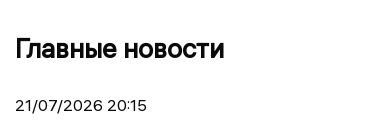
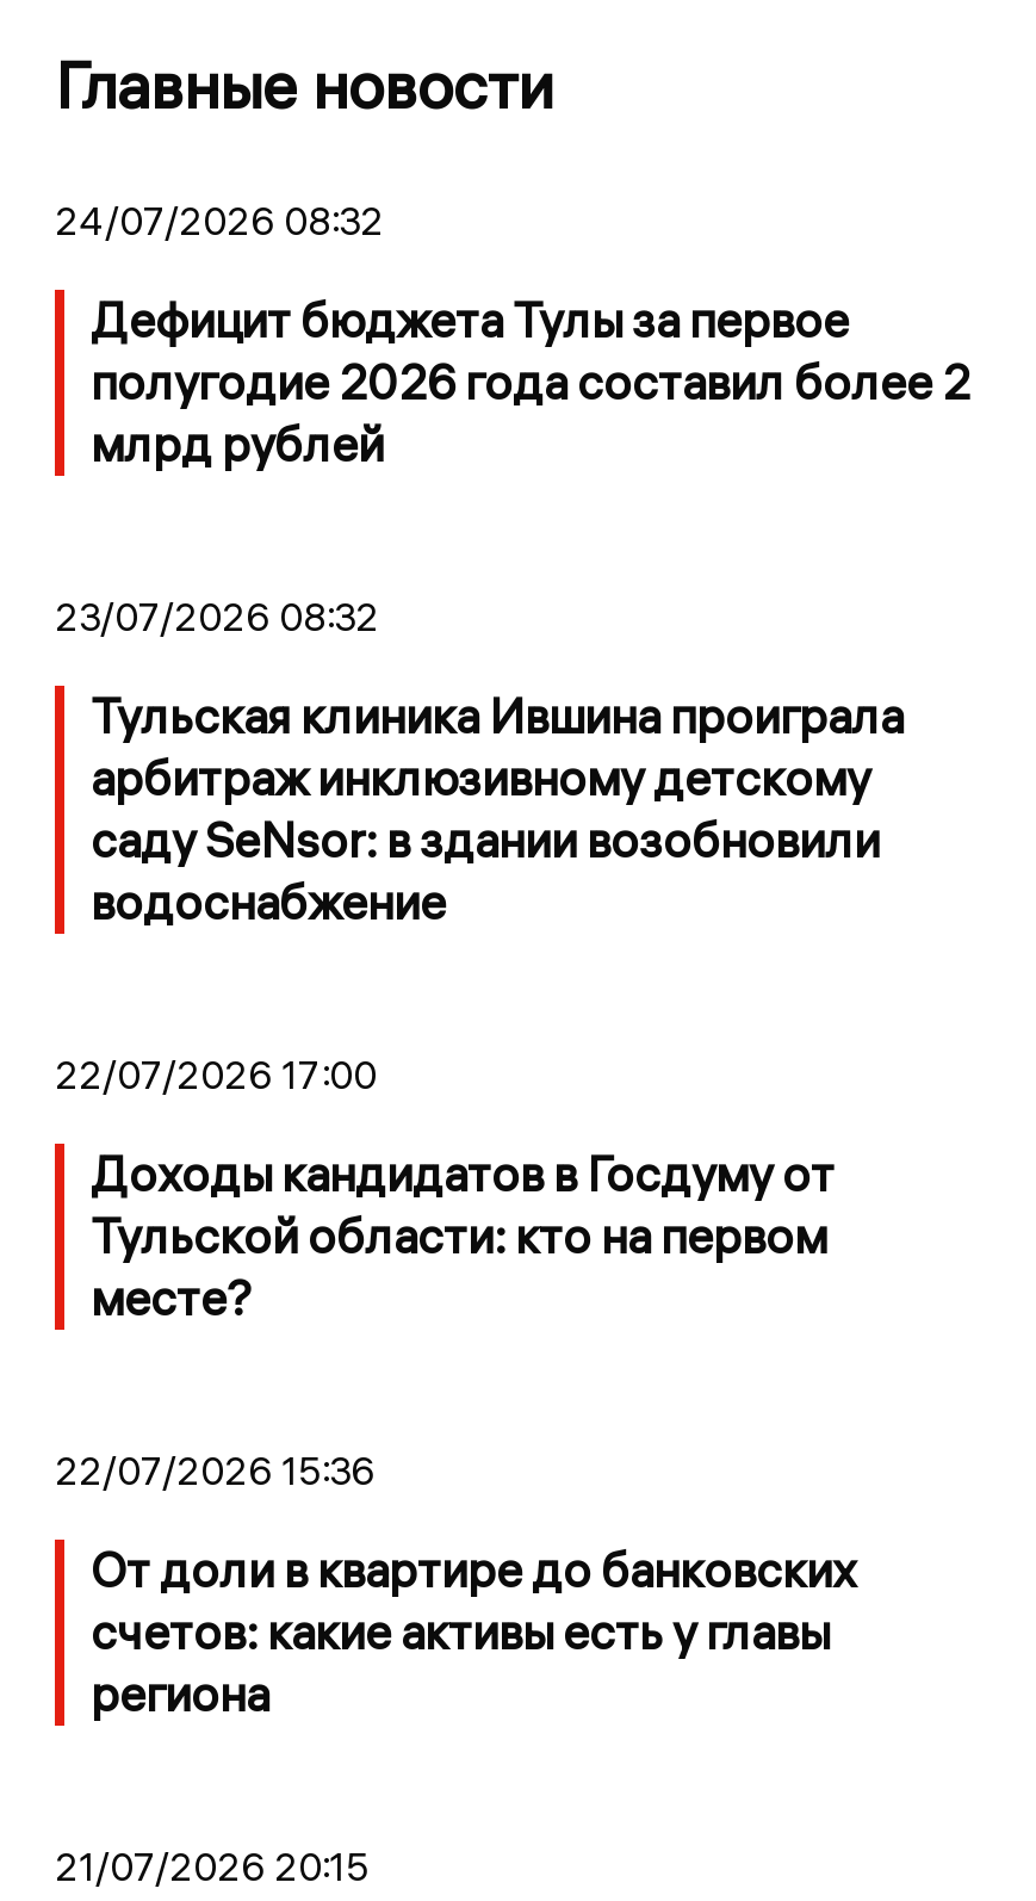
none -> [55,197,970,1723] 24/07/2026 08:32 | Дефицит бюджета Тулы за первое | полугодие 2026 года составил более 2 | млрд рублей | 23/07/2026 08:32 | Тульская клиника Ившина проиграла | арбитраж инклюзивному детскому | саду SeNsor: в здании возобновили | водоснабжение | 22/07/2026 17:00 | Доходы кандидатов в Госдуму от | Тульской области: кто на первом | месте? | 22/07/2026 15:36 | От доли в квартире до банковских | счетов: какие активы есть у главы | региона

